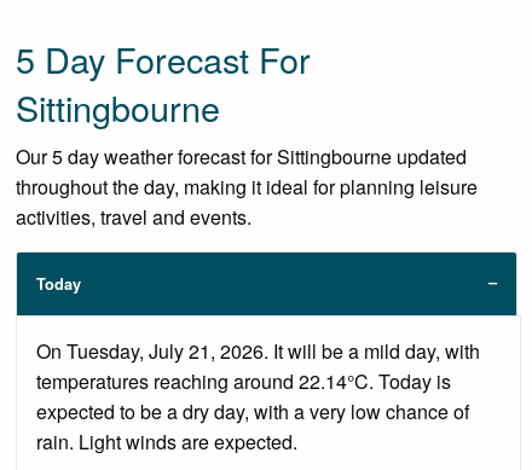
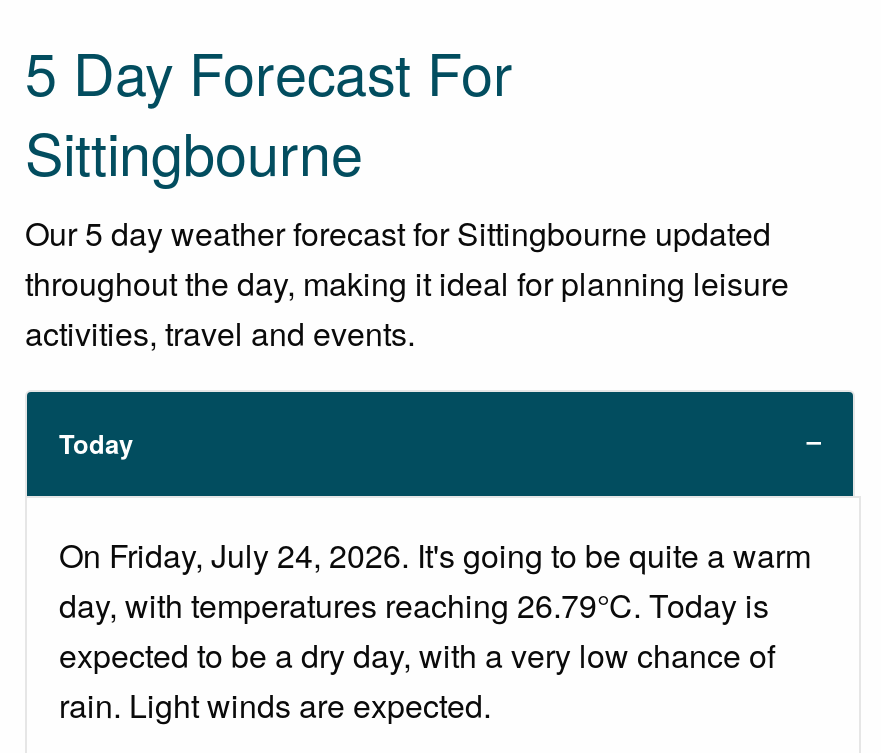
[36,337,480,395] On Tuesday, July 21, 2026. It will be a mild day, with | temperatures reaching around 22.14°C. Today is -> [59,532,811,628] On Friday, July 24, 2026. It's going to be quite a warm | day, with temperatures reaching 26.79°C. Today is

